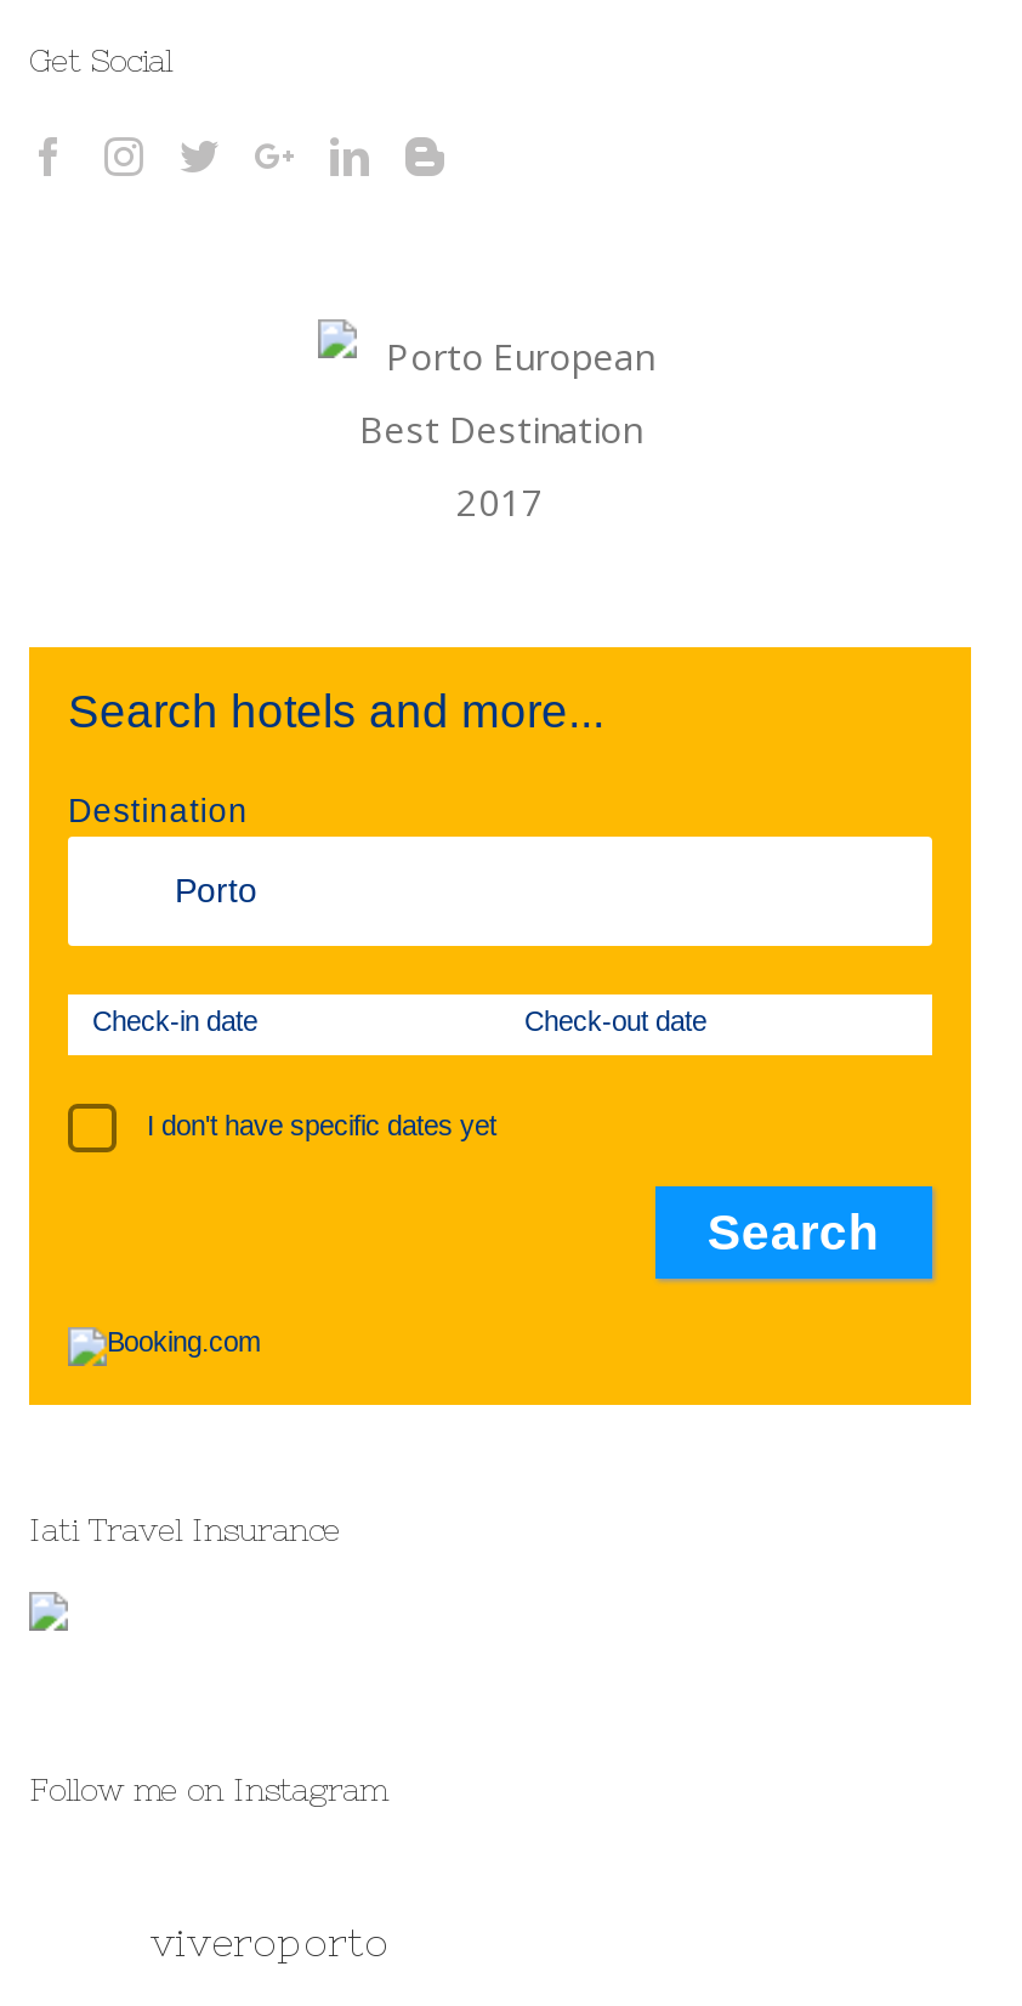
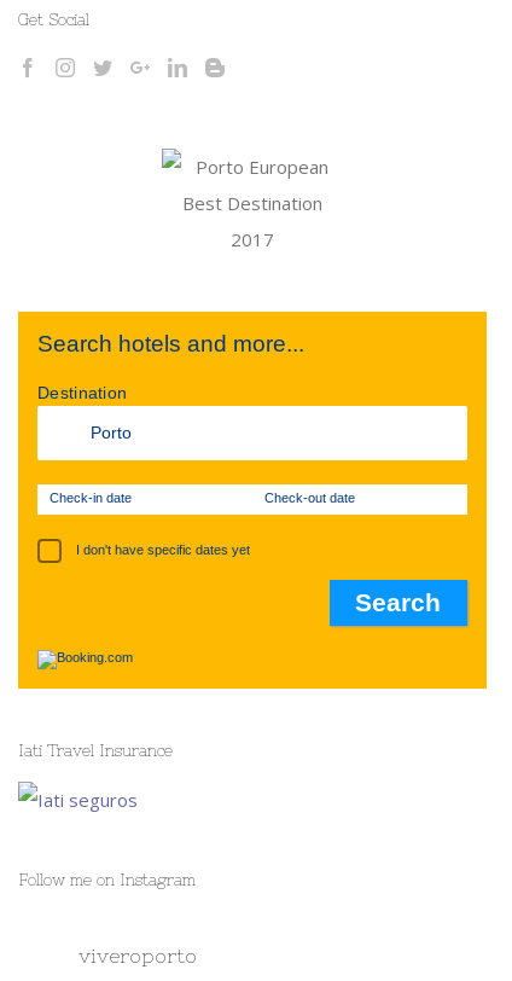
none -> [37,788,138,812] Iati seguros

